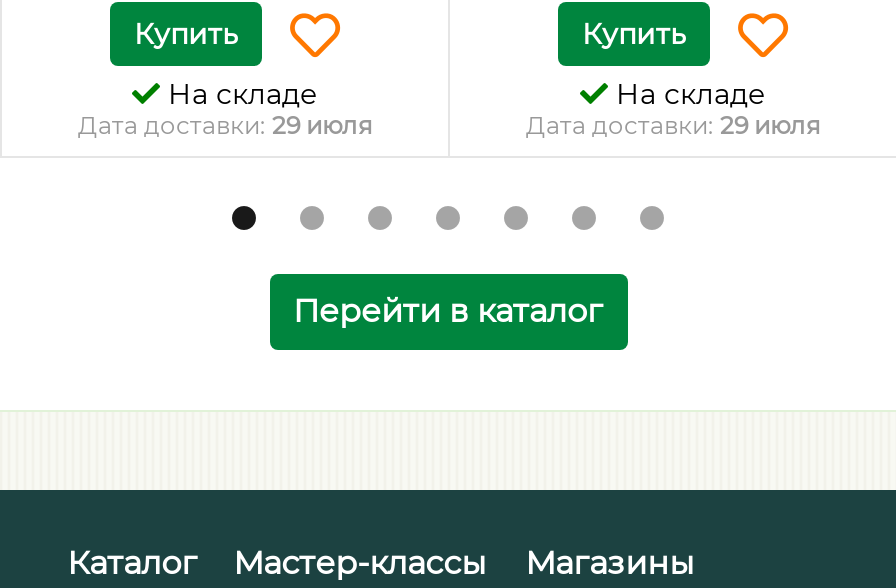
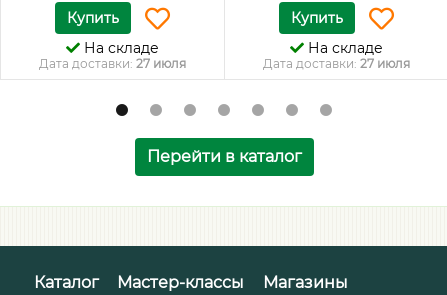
[78,111,372,141] Дата доставки: 29 июля -> [39,56,186,71] Дата доставки: 27 июля
[526,111,820,141] Дата доставки: 29 июля -> [263,56,410,71] Дата доставки: 27 июля

